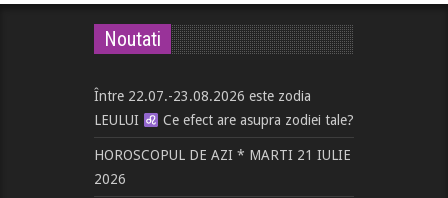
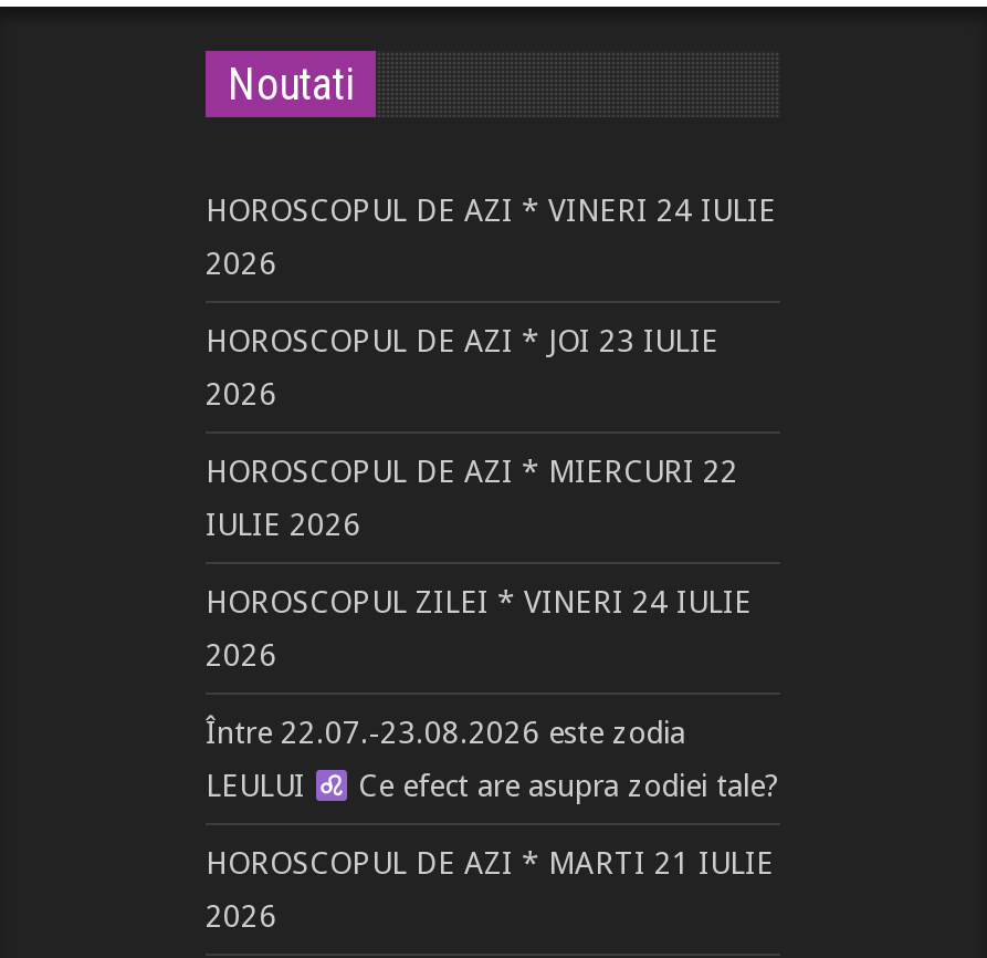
none -> [206,193,776,673] HOROSCOPUL DE AZI * VINERI 24 IULIE | 2026 | HOROSCOPUL DE AZI * JOI 23 IULIE | 2026 | HOROSCOPUL DE AZI * MIERCURI 22 | IULIE 2026 | HOROSCOPUL ZILEI * VINERI 24 IULIE | 2026

